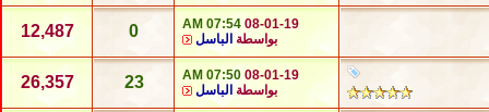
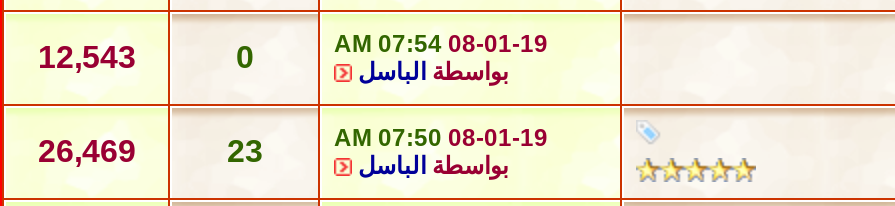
[21,22,74,40] 12,487 -> [38,40,136,74] 12,543
[21,73,74,91] 26,357 -> [38,134,136,168] 26,469

